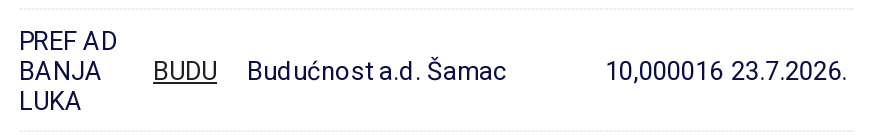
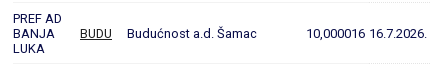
[605,56,847,86] 10,000016 23.7.2026. -> [306,26,427,41] 10,000016 16.7.2026.

